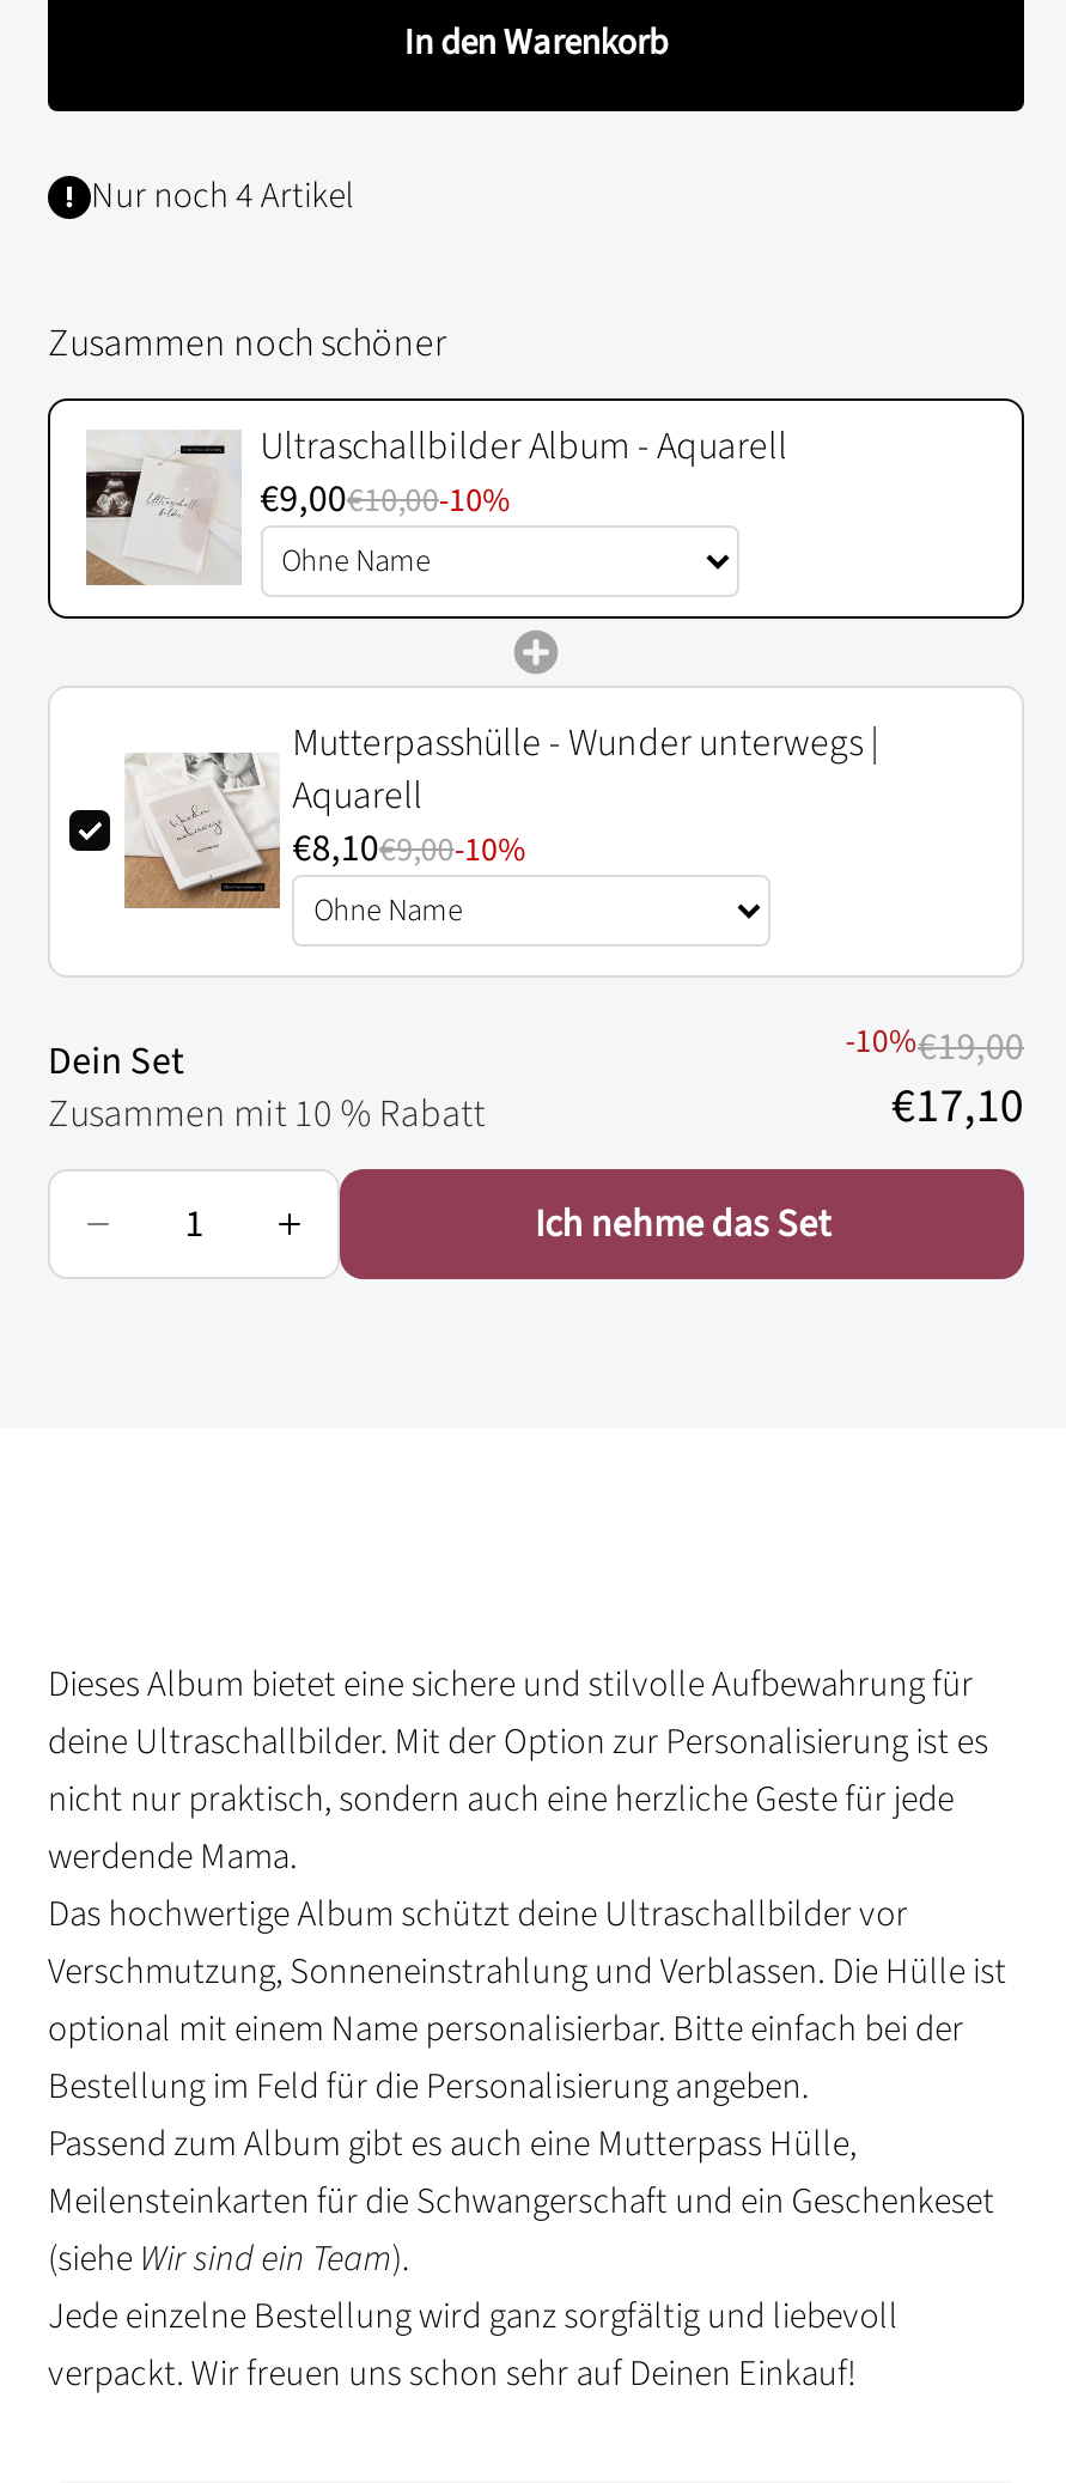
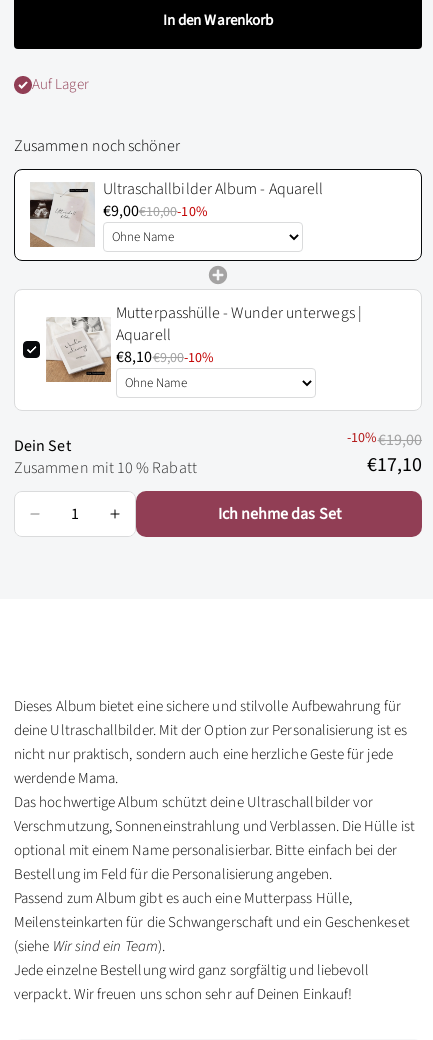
[91,171,355,221] Nur noch 4 Artikel -> [32,74,89,95] Auf Lager

